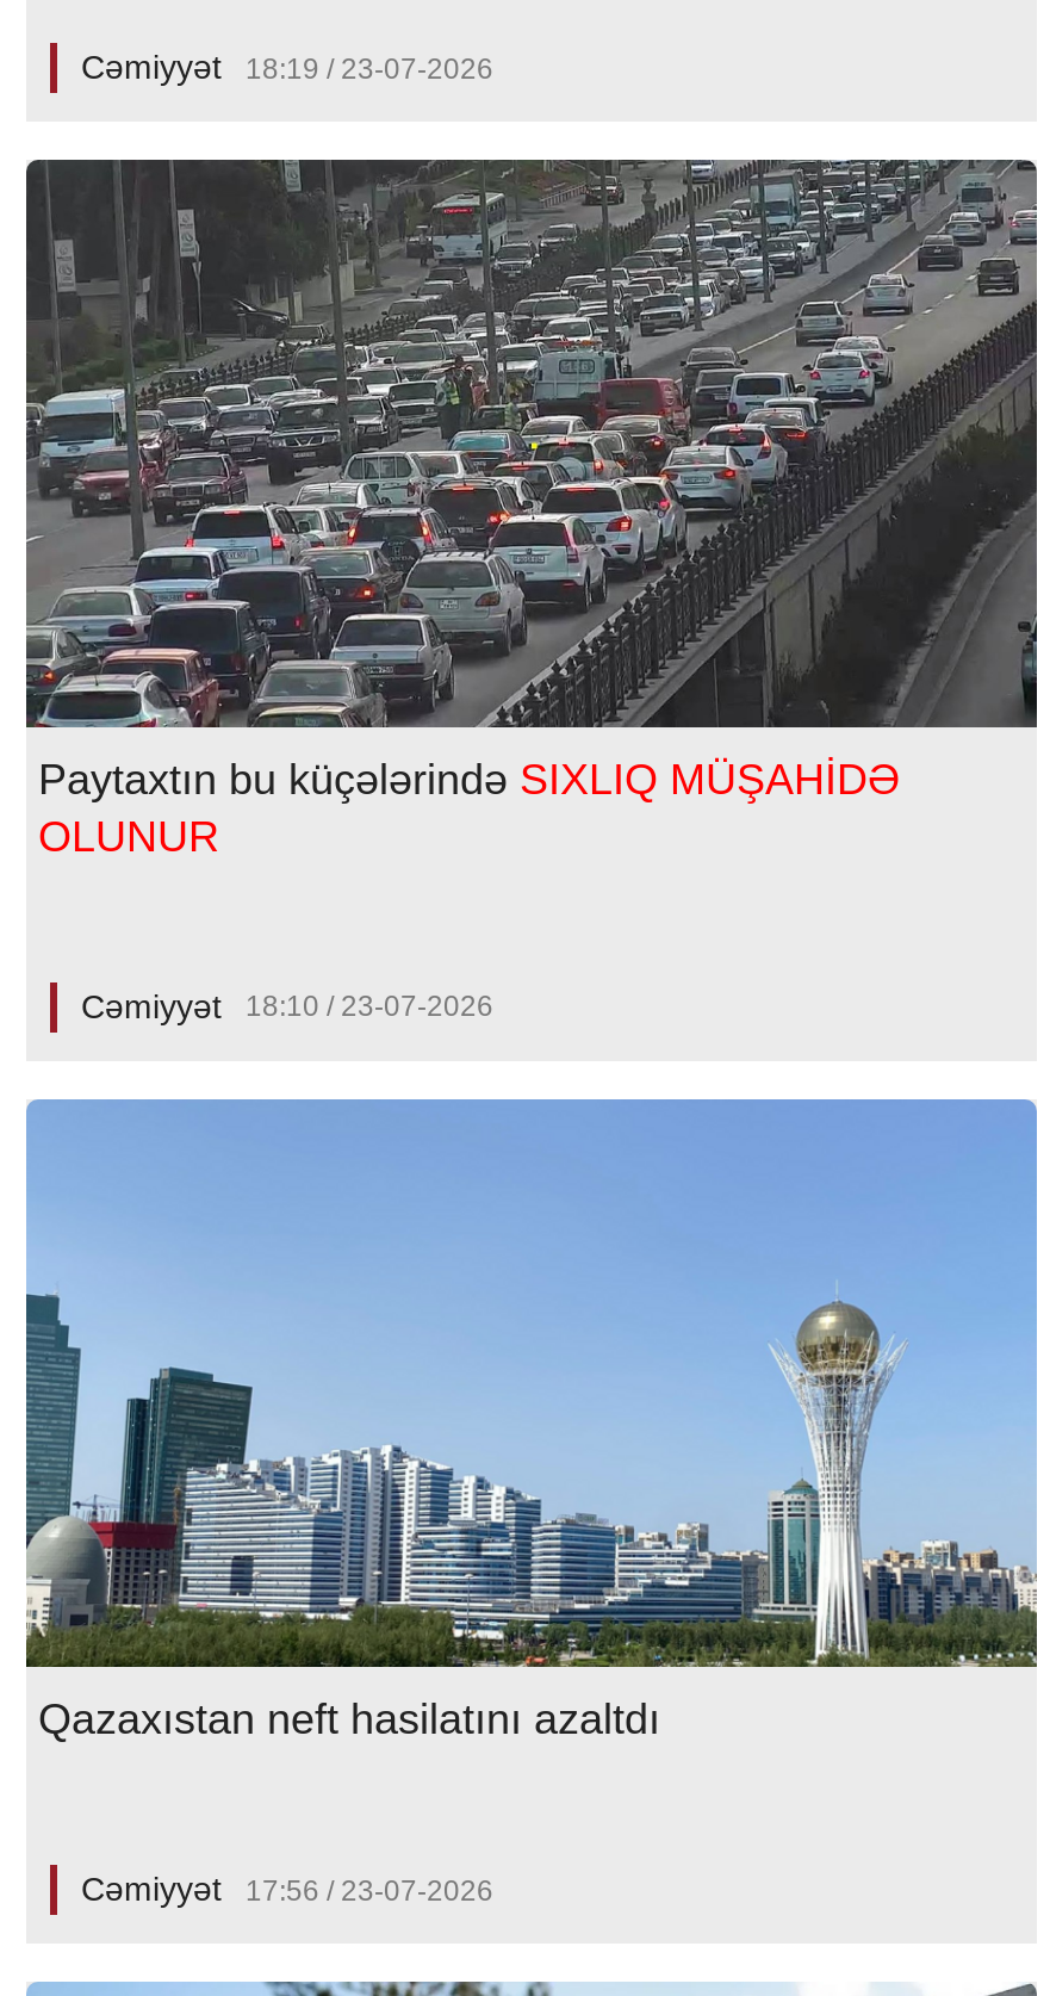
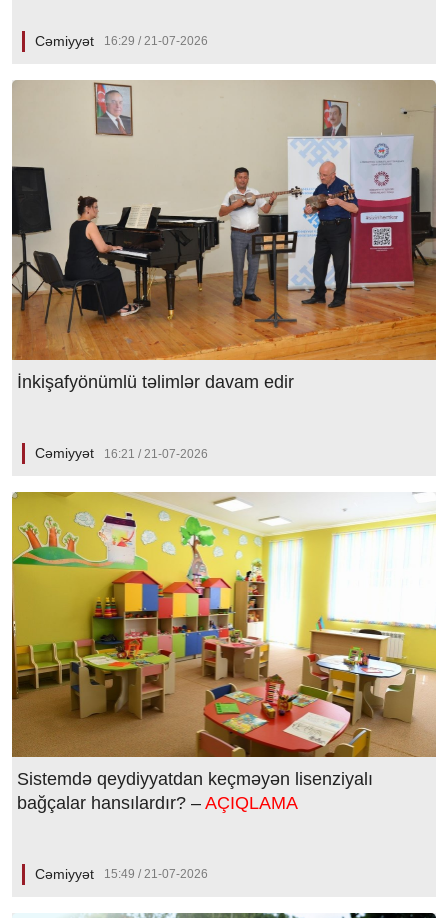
[81,48,493,86] Cəmiyyət 18:19 / 23-07-2026 -> [35,33,208,49] Cəmiyyət 16:29 / 21-07-2026
[24,159,1039,861] [image] | Paytaxtın bu küçələrində SIXLIQ MÜŞAHİDƏ | OLUNUR -> [12,80,437,392] [image] | İnkişafyönümlü təlimlər davam edir
[81,987,493,1025] Cəmiyyət 18:10 / 23-07-2026 -> [35,445,208,461] Cəmiyyət 16:21 / 21-07-2026
[24,1098,1039,1744] [image] | Qazaxıstan neft hasilatını azaltdı -> [11,491,437,812] [image] | Sistemdə qeydiyyatdan keçməyən lisenziyalı | bağçalar hansılardır? – AÇIQLAMA
[81,1871,493,1909] Cəmiyyət 17:56 / 23-07-2026 -> [35,865,208,881] Cəmiyyət 15:49 / 21-07-2026

